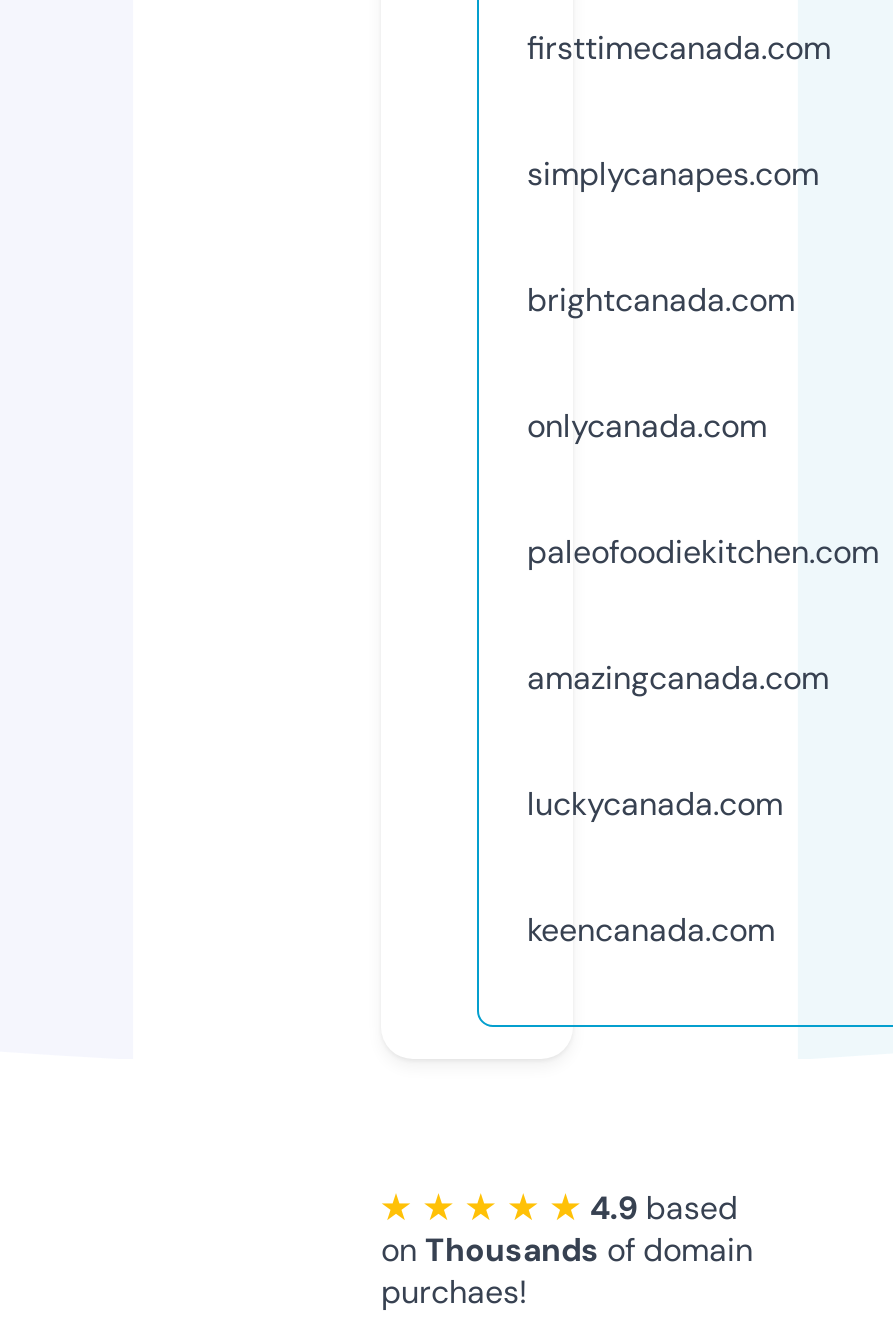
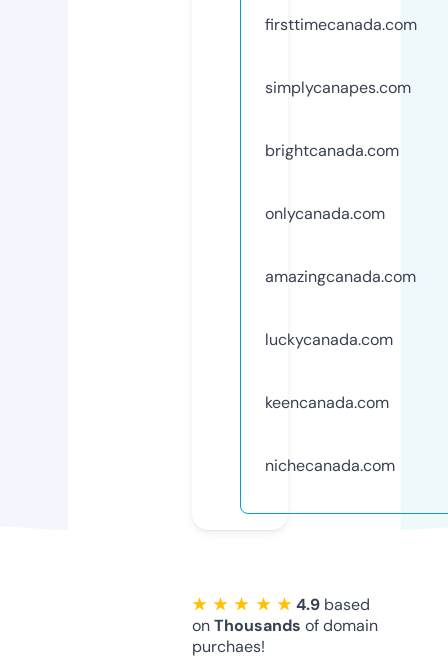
[527,531,879,573] paleofoodiekitchen.com -> none
moved [527,657,829,951] -> [265,266,416,413]: amazingcanada.com | luckycanada.com | keencanada.com
none -> [265,455,395,476] nichecanada.com

